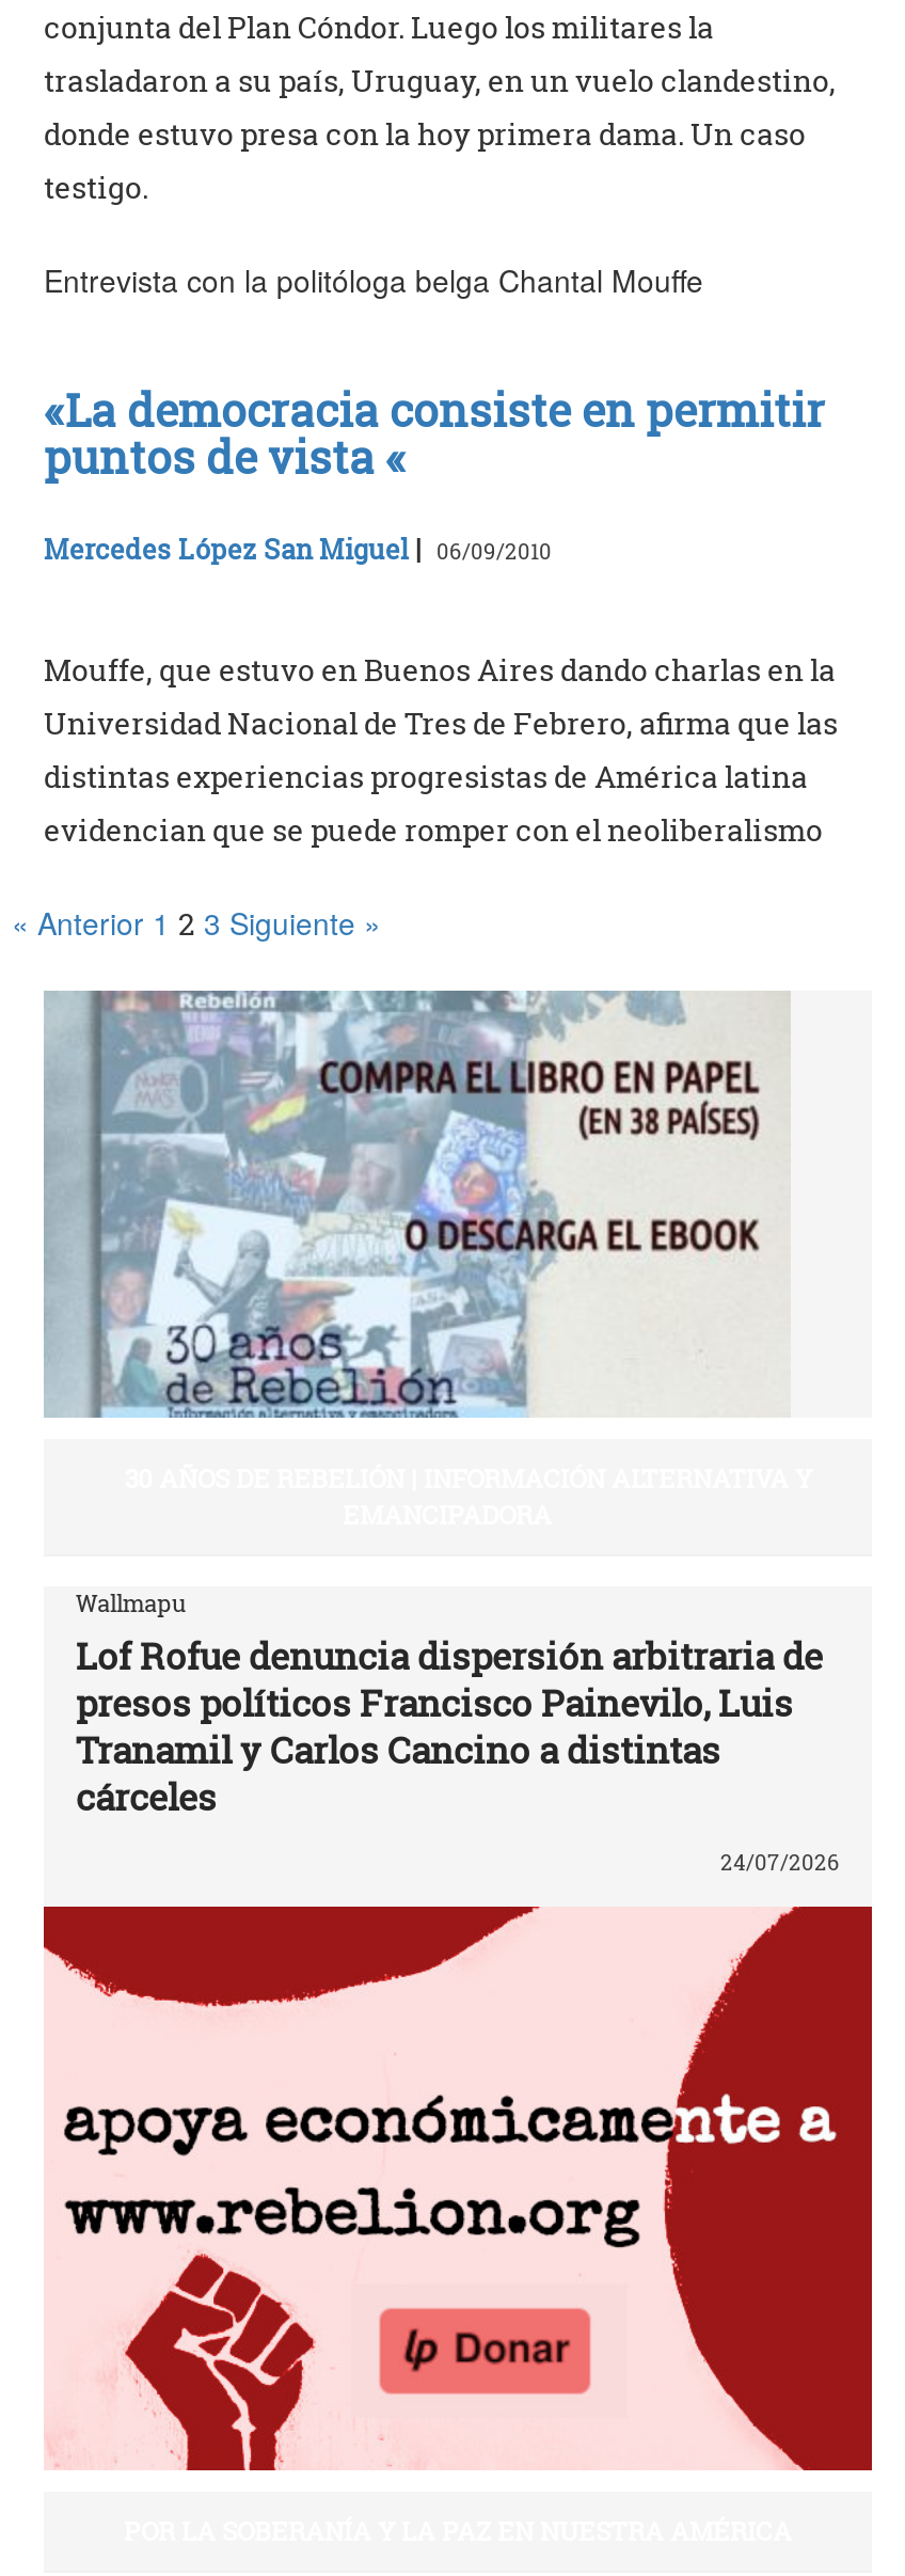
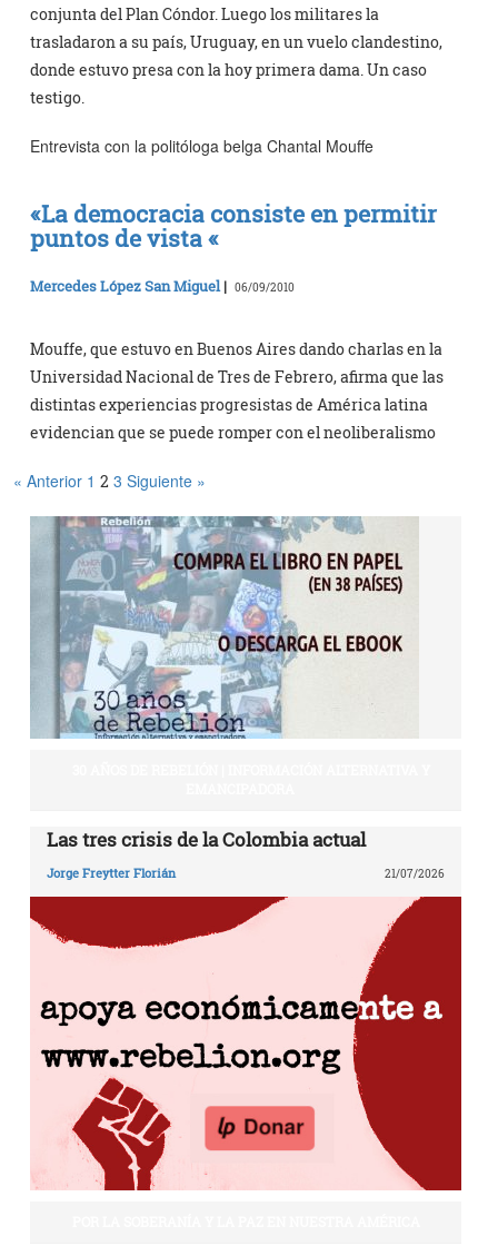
[76,1587,823,1822] Wallmapu | Lof Rofue denuncia dispersión arbitraria de | presos políticos Francisco Painevilo, Luis | Tranamil y Carlos Cancino a distintas | cárceles -> [47,827,366,853] Las tres crisis de la Colombia actual
[720,1849,840,1877] 24/07/2026 -> [47,864,445,881] Jorge Freytter Florián | 21/07/2026

